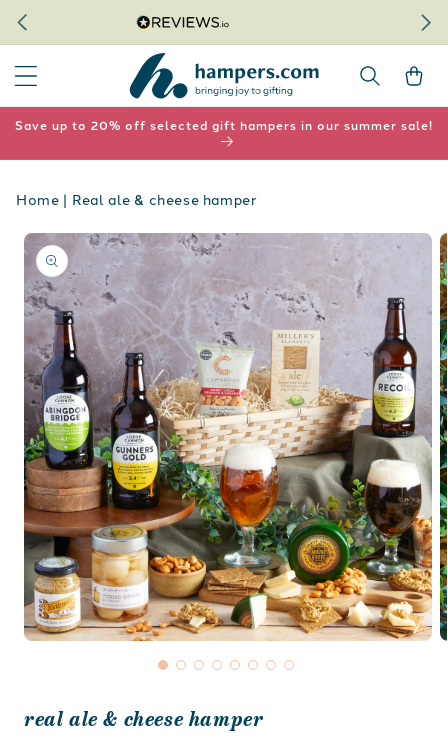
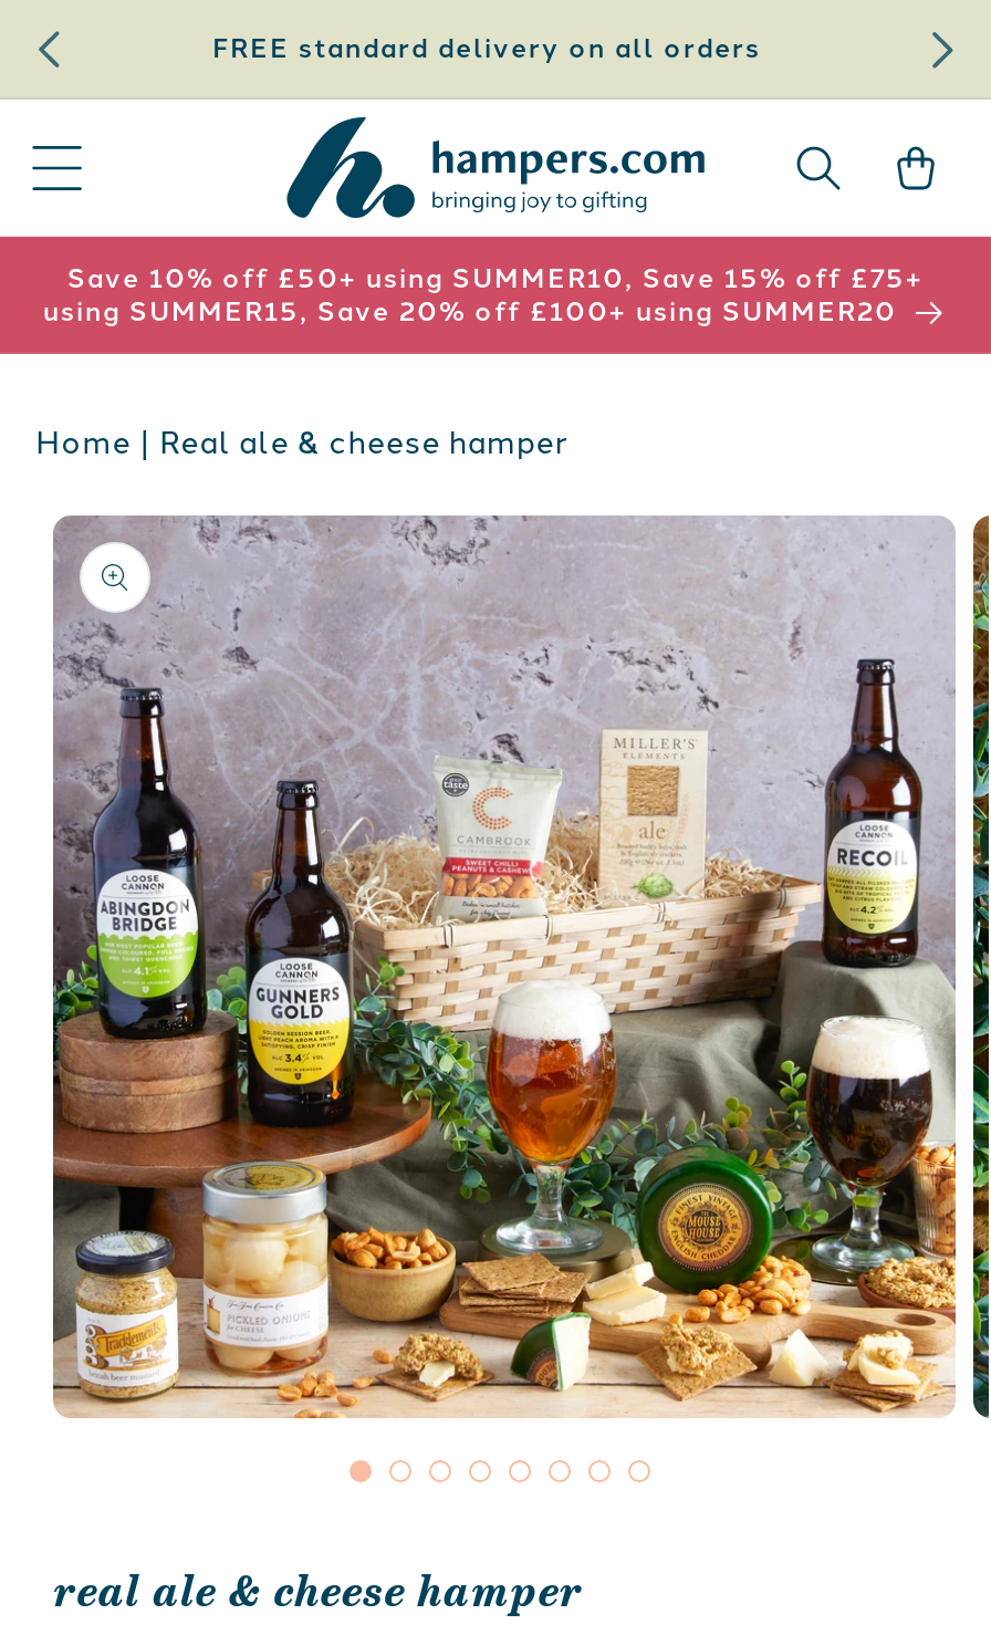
none -> [212,27,761,64] FREE standard delivery on all orders
[15,116,433,133] Save up to 20% off selected gift hampers in our summer sale! -> [43,257,924,328] Save 10% off £50+ using SUMMER10, Save 15% off £75+ | using SUMMER15, Save 20% off £100+ using SUMMER20

